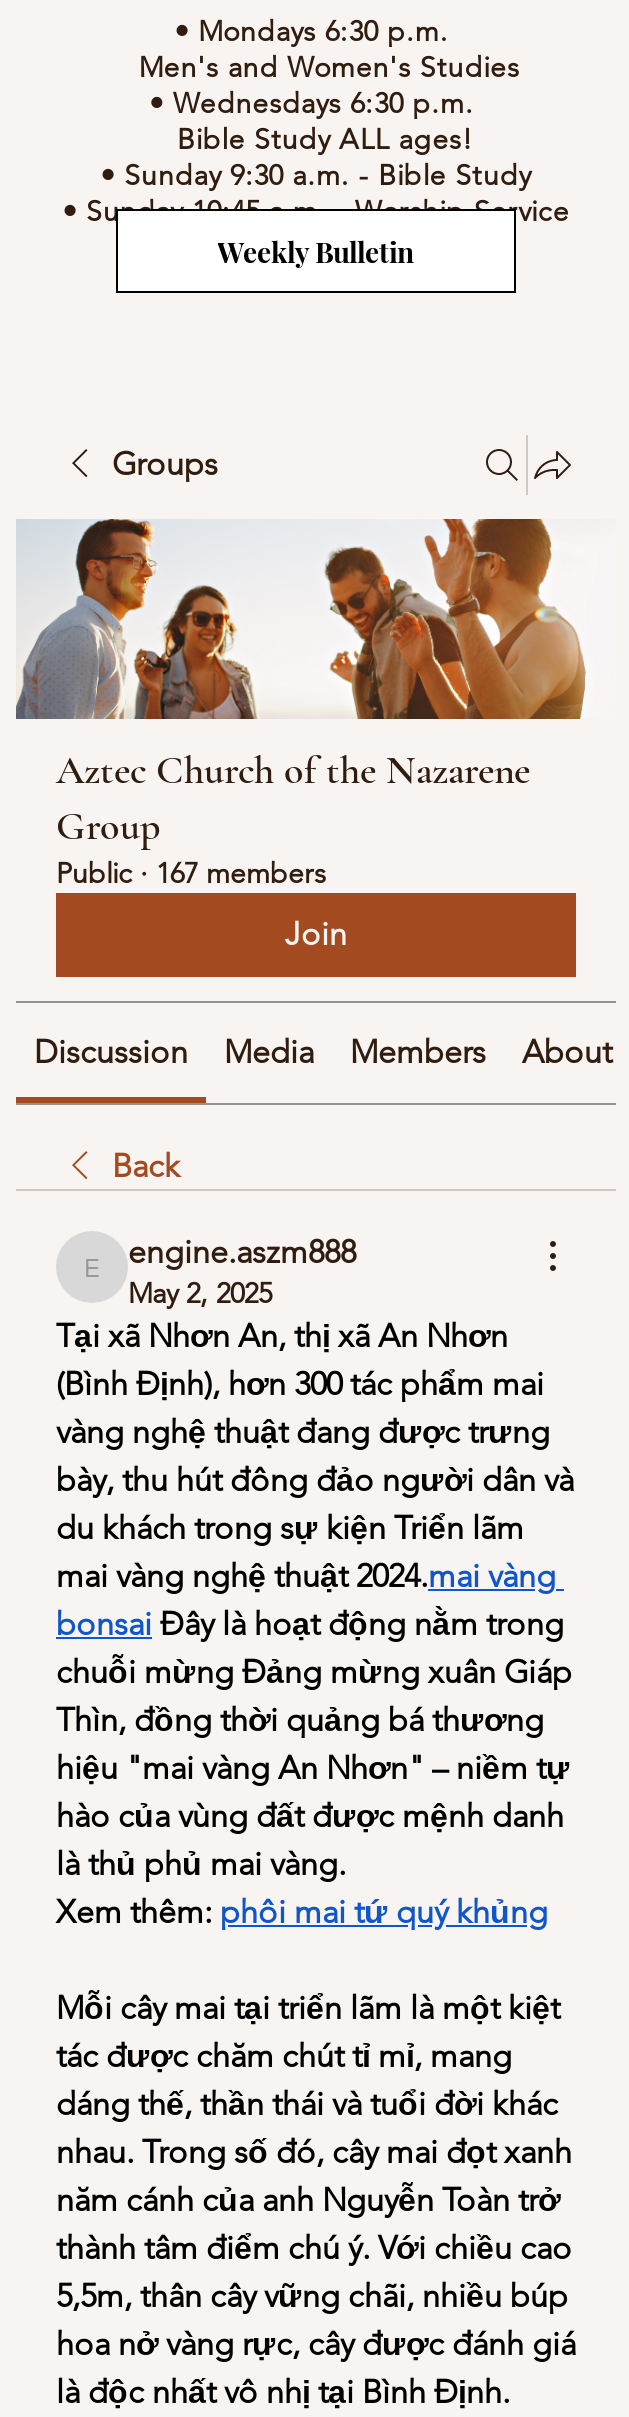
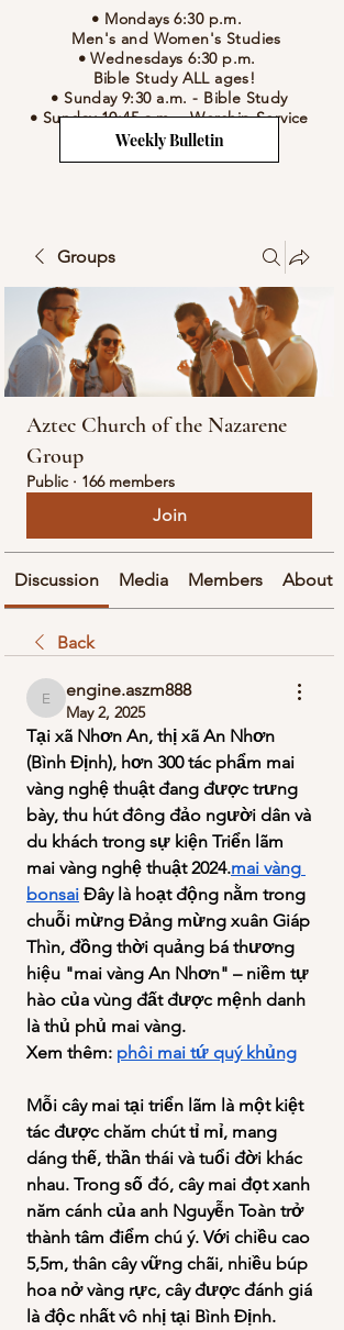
[56,855,326,891] Public · 167 members -> [26,472,175,491] Public · 166 members

